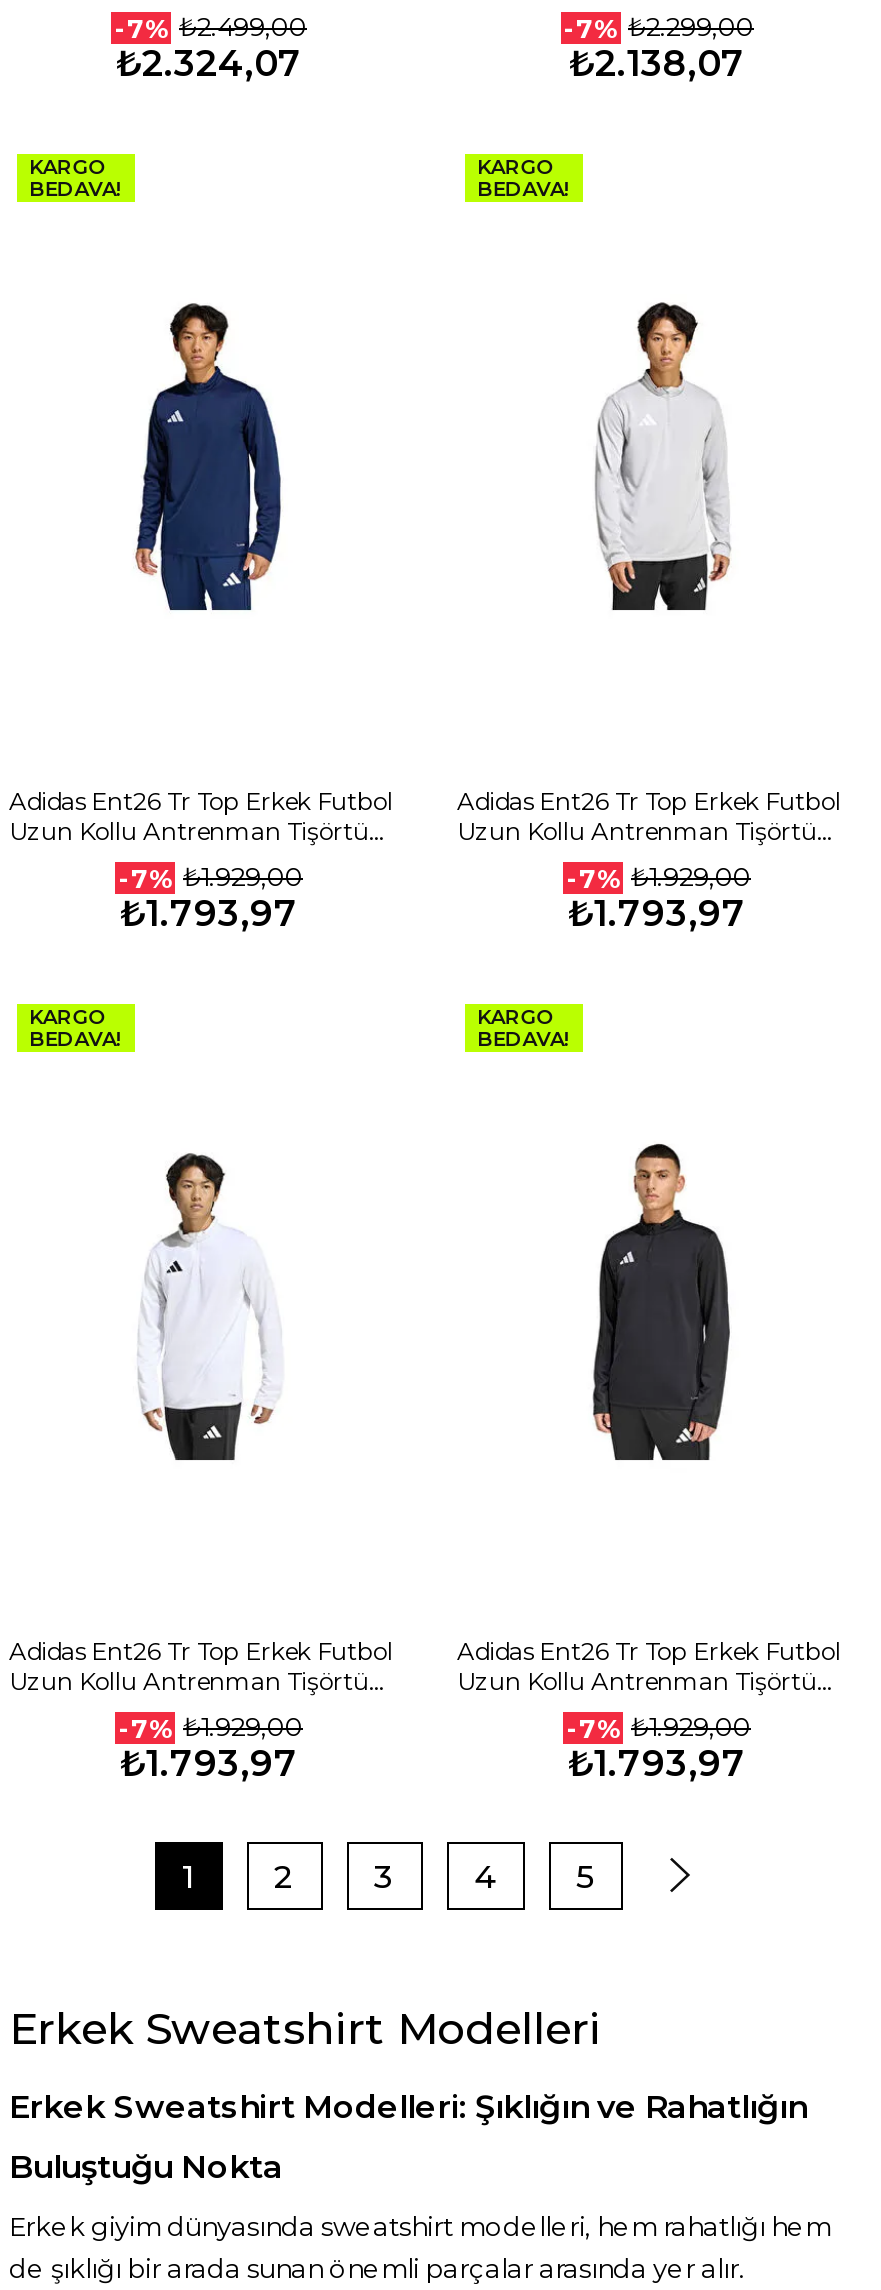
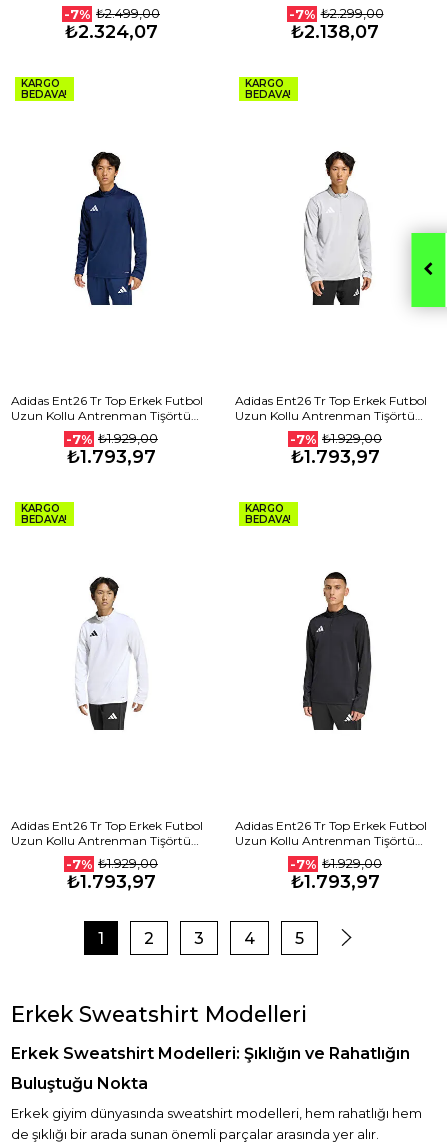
none -> [408,230,444,310] [image]

